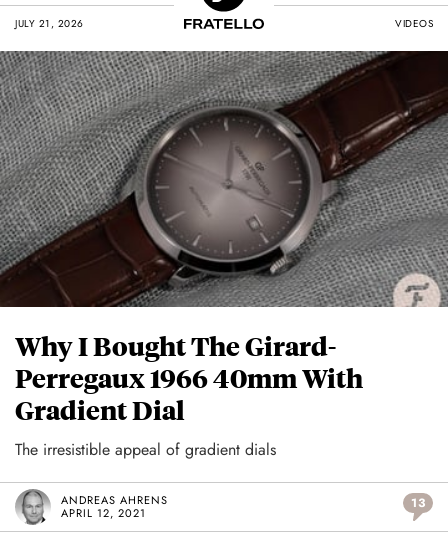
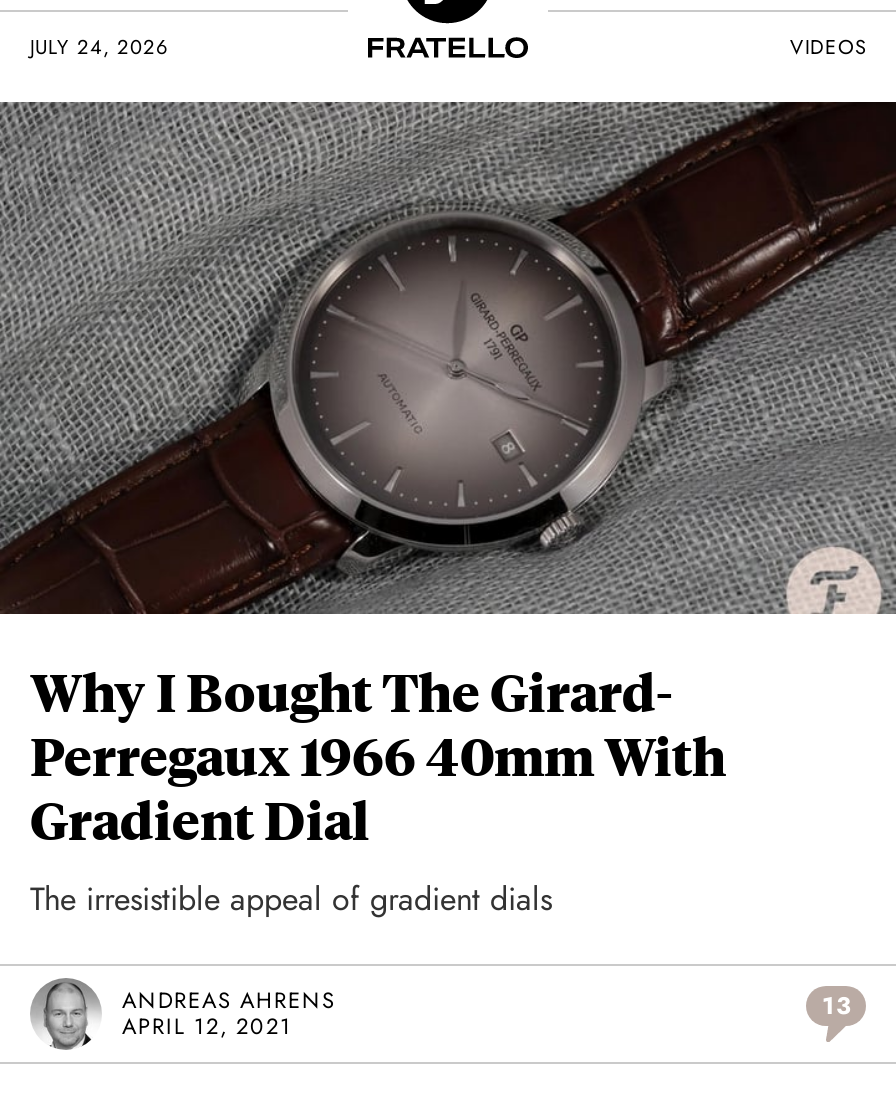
[15,16,83,31] JULY 21, 2026 -> [30,32,169,62] JULY 24, 2026

